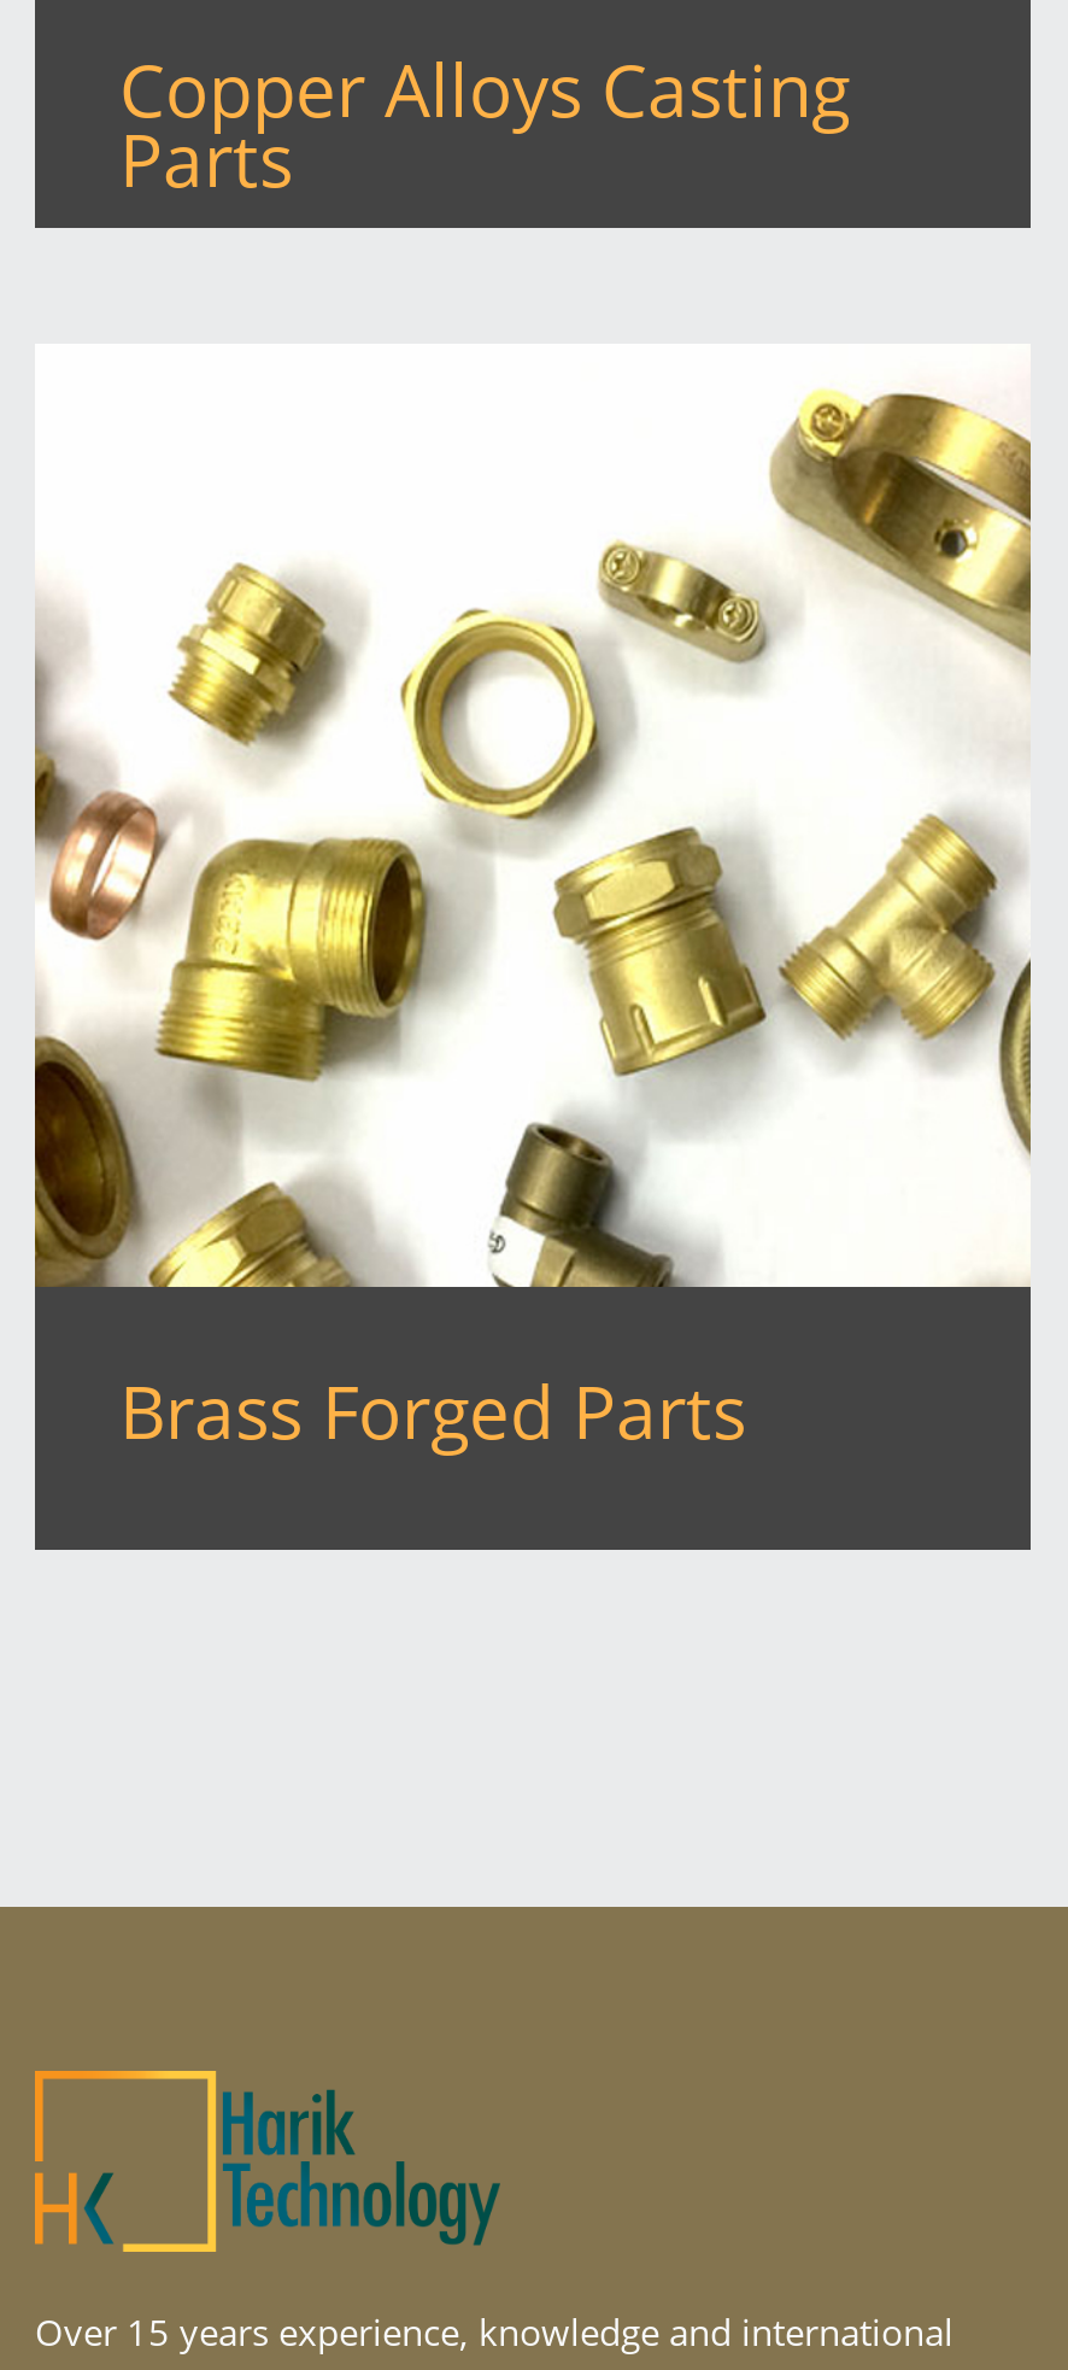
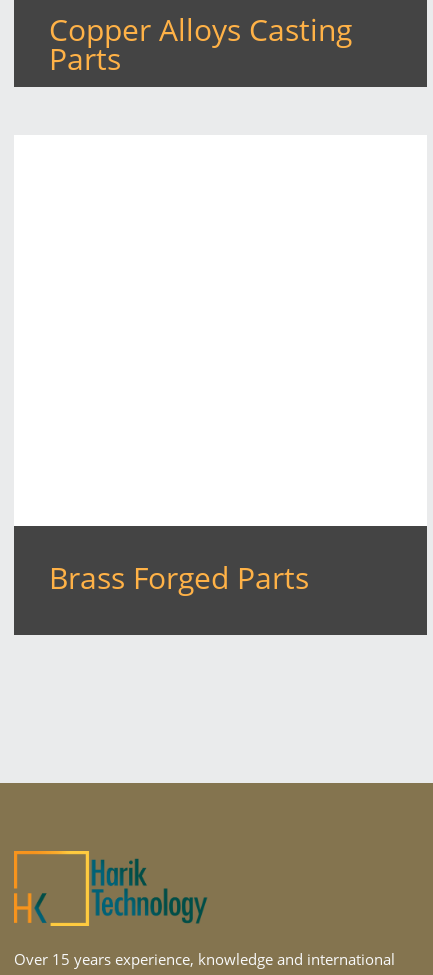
[33,387,1033,1289] [image] -> none

